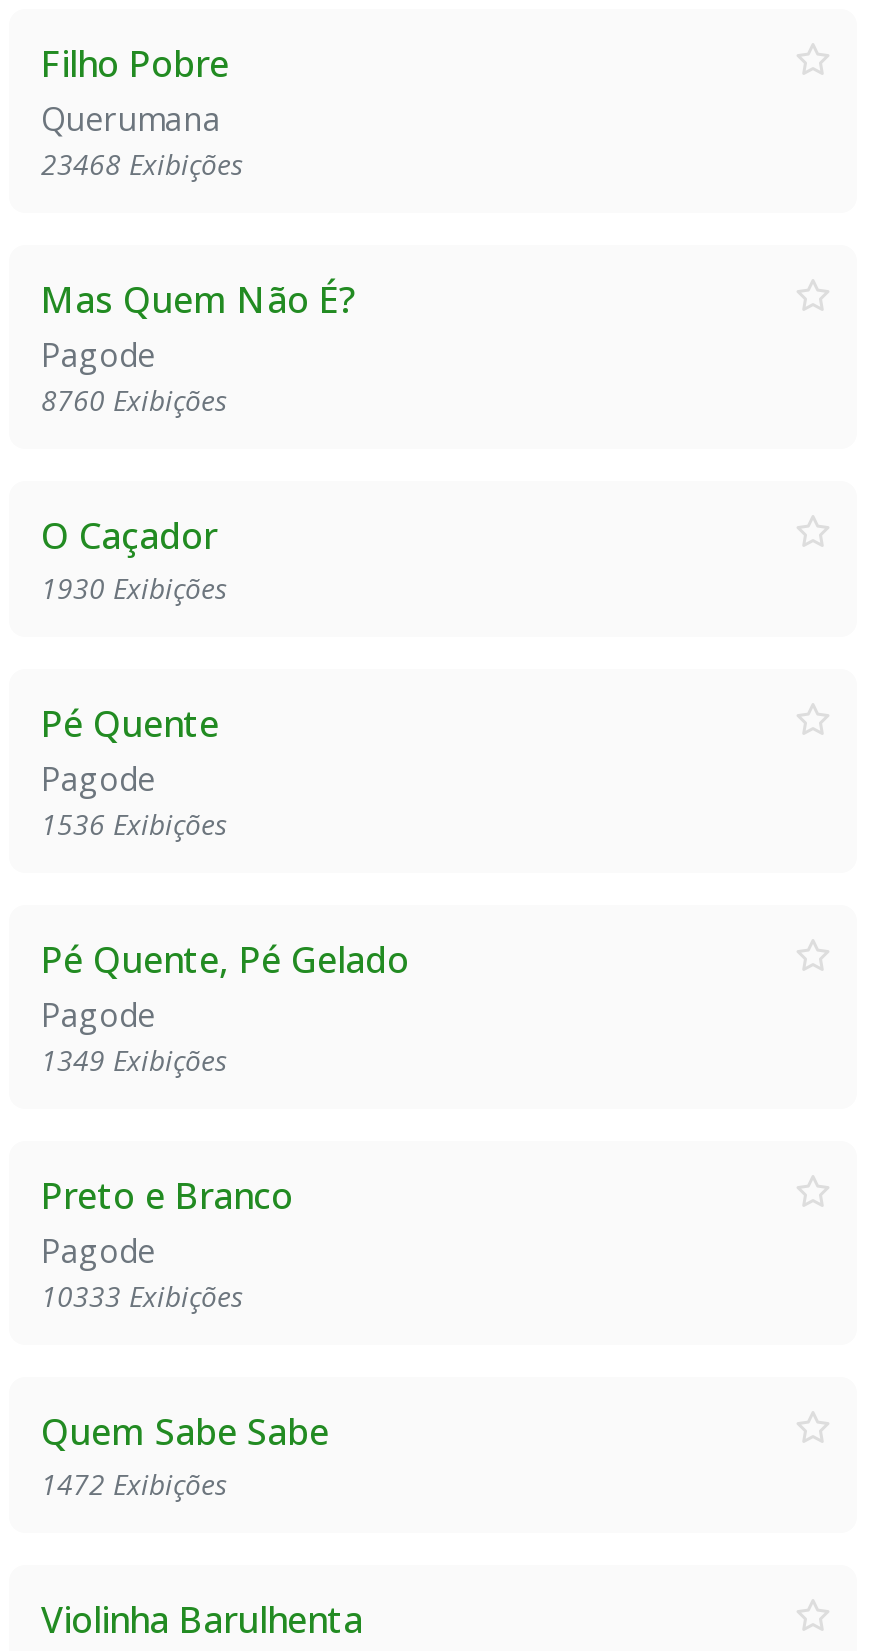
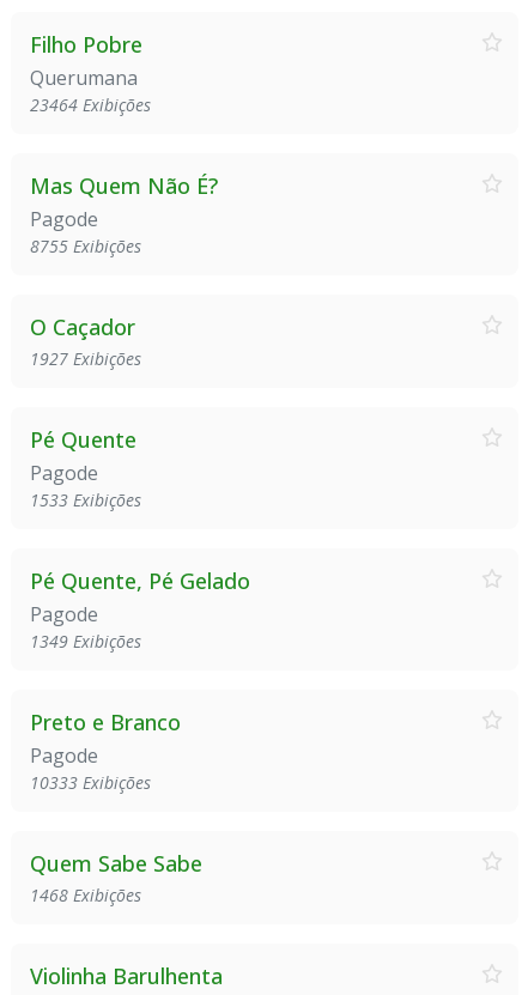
[41,145,243,183] 23468 Exibições -> [30,93,151,116] 23464 Exibições
[41,381,227,419] 8760 Exibições -> [30,235,141,257] 8755 Exibições
[41,569,227,607] 1930 Exibições -> [30,347,141,370] 1927 Exibições
[41,805,227,843] 1536 Exibições -> [30,489,141,511] 1533 Exibições
[41,1465,227,1503] 1472 Exibições -> [30,884,141,906] 1468 Exibições

